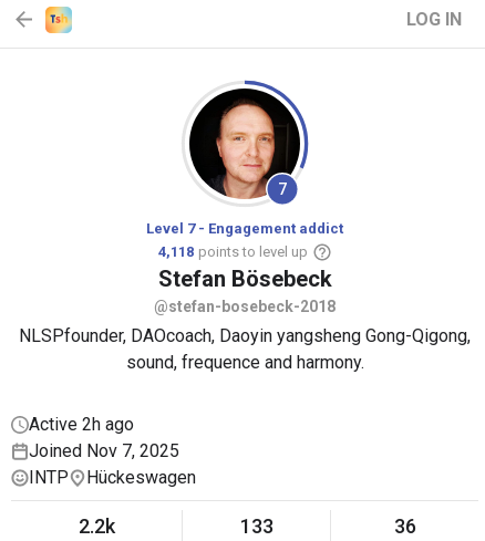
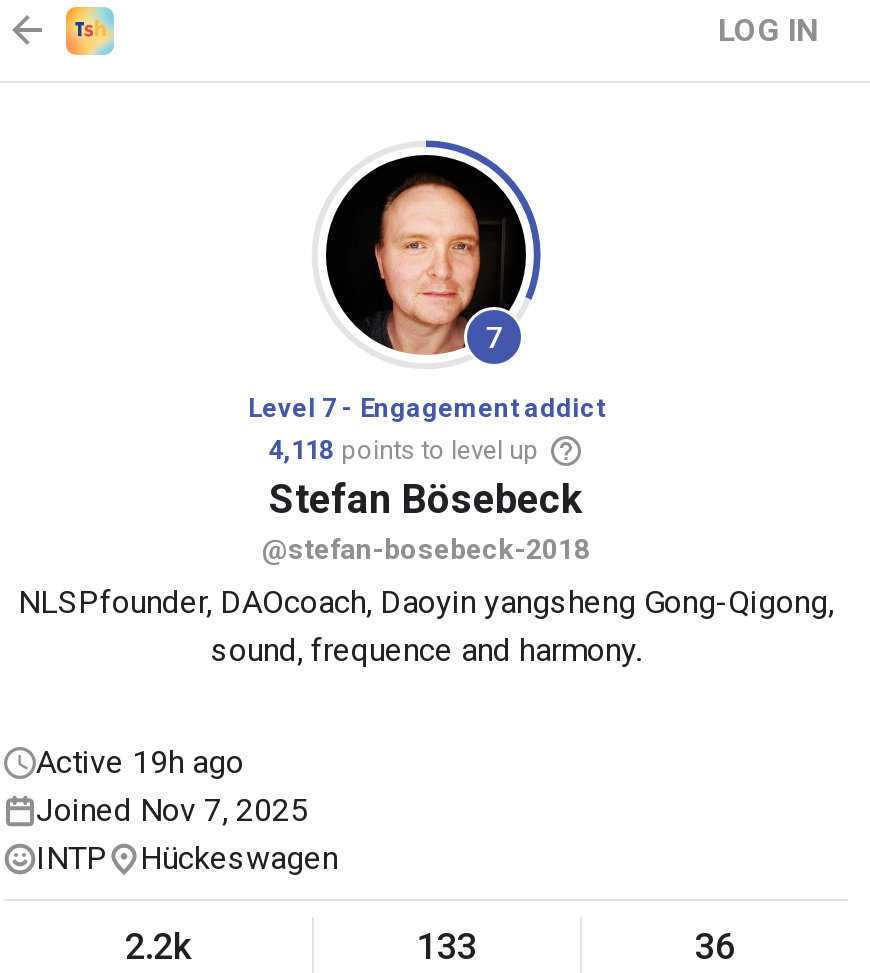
[29,414,134,435] Active 2h ago -> [36,743,244,781] Active 19h ago

